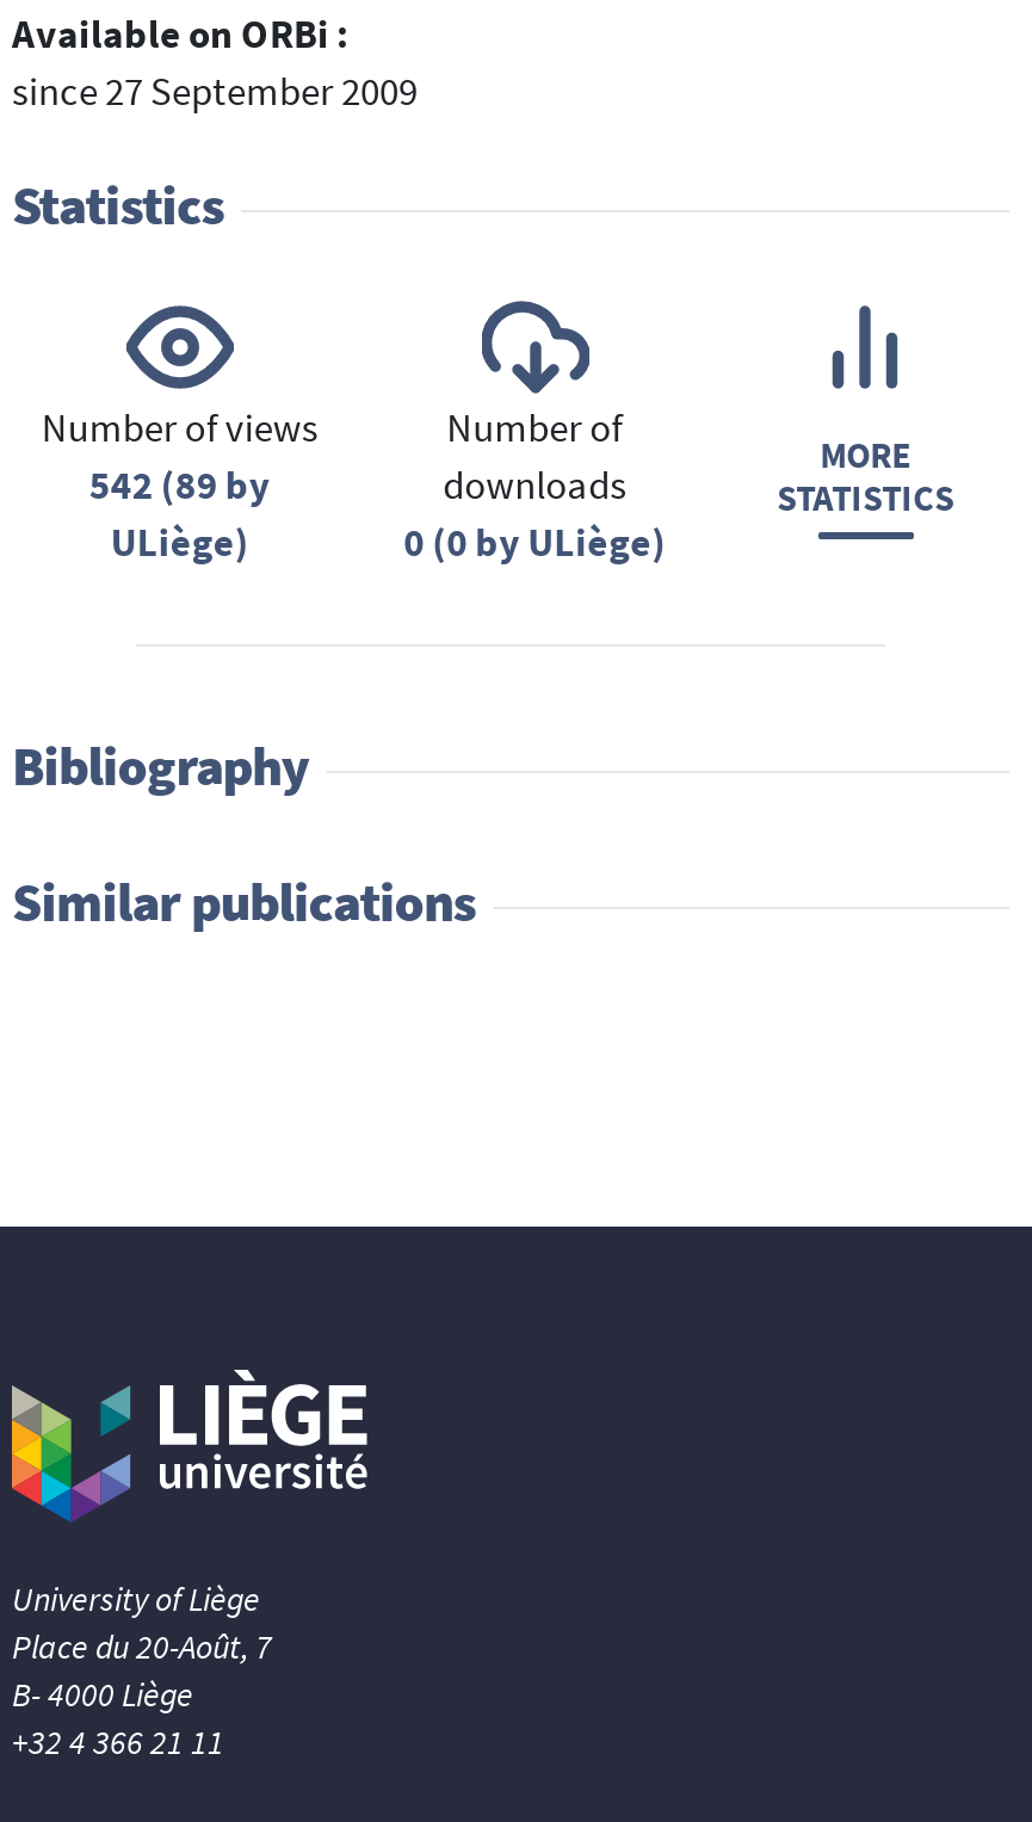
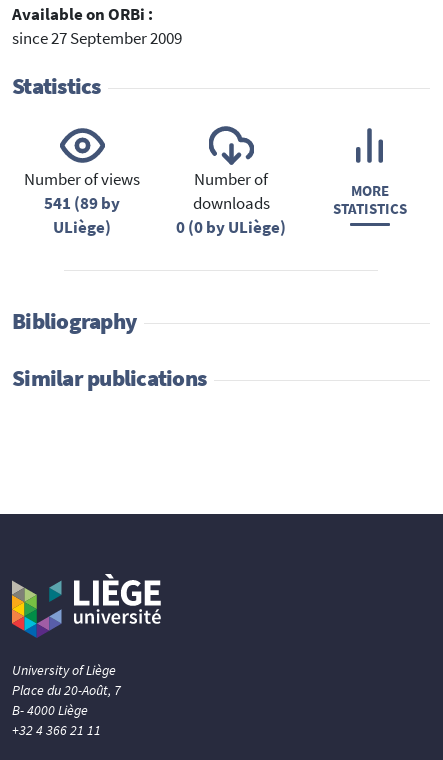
[89,460,271,510] 542 (89 by -> [44,193,120,214] 541 (89 by

